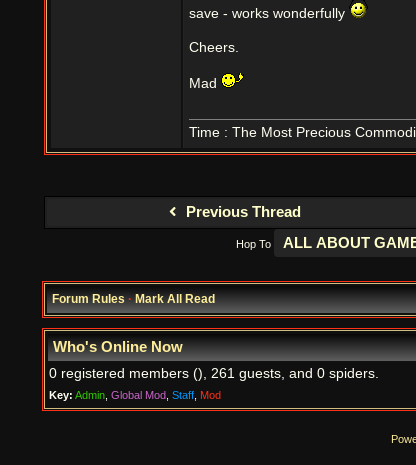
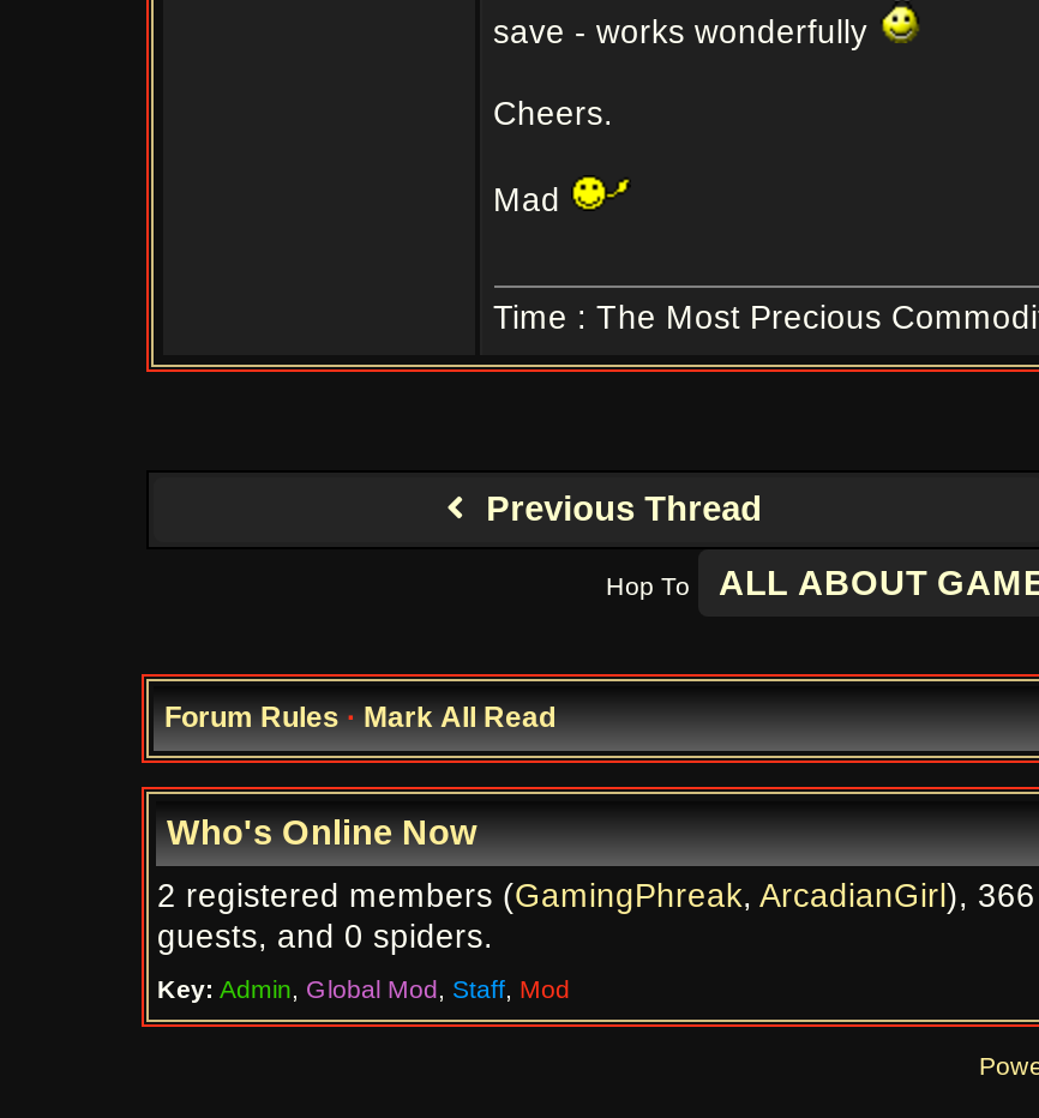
[48,366,378,381] 0 registered members (), 261 guests, and 0 spiders. -> [157,878,1035,955] 2 registered members (GamingPhreak, ArcadianGirl), 366 | guests, and 0 spiders.

